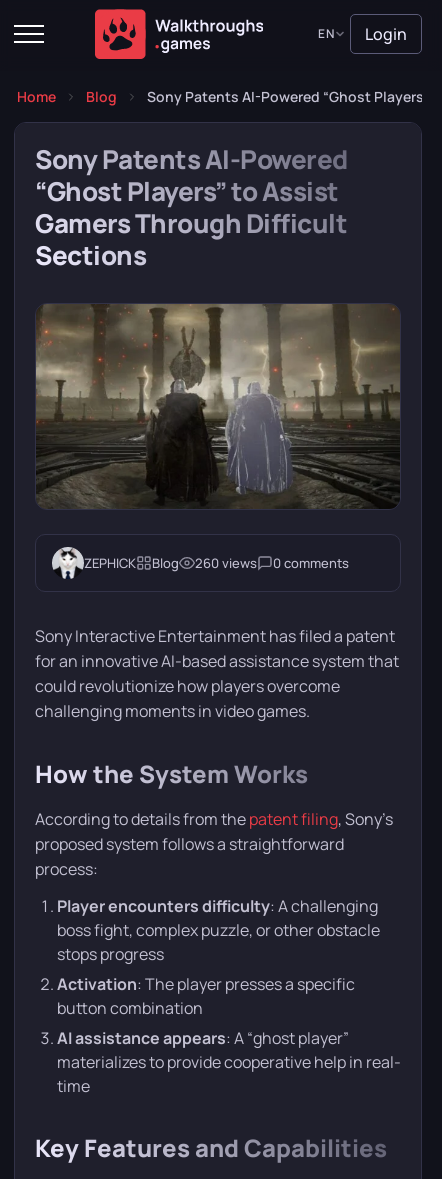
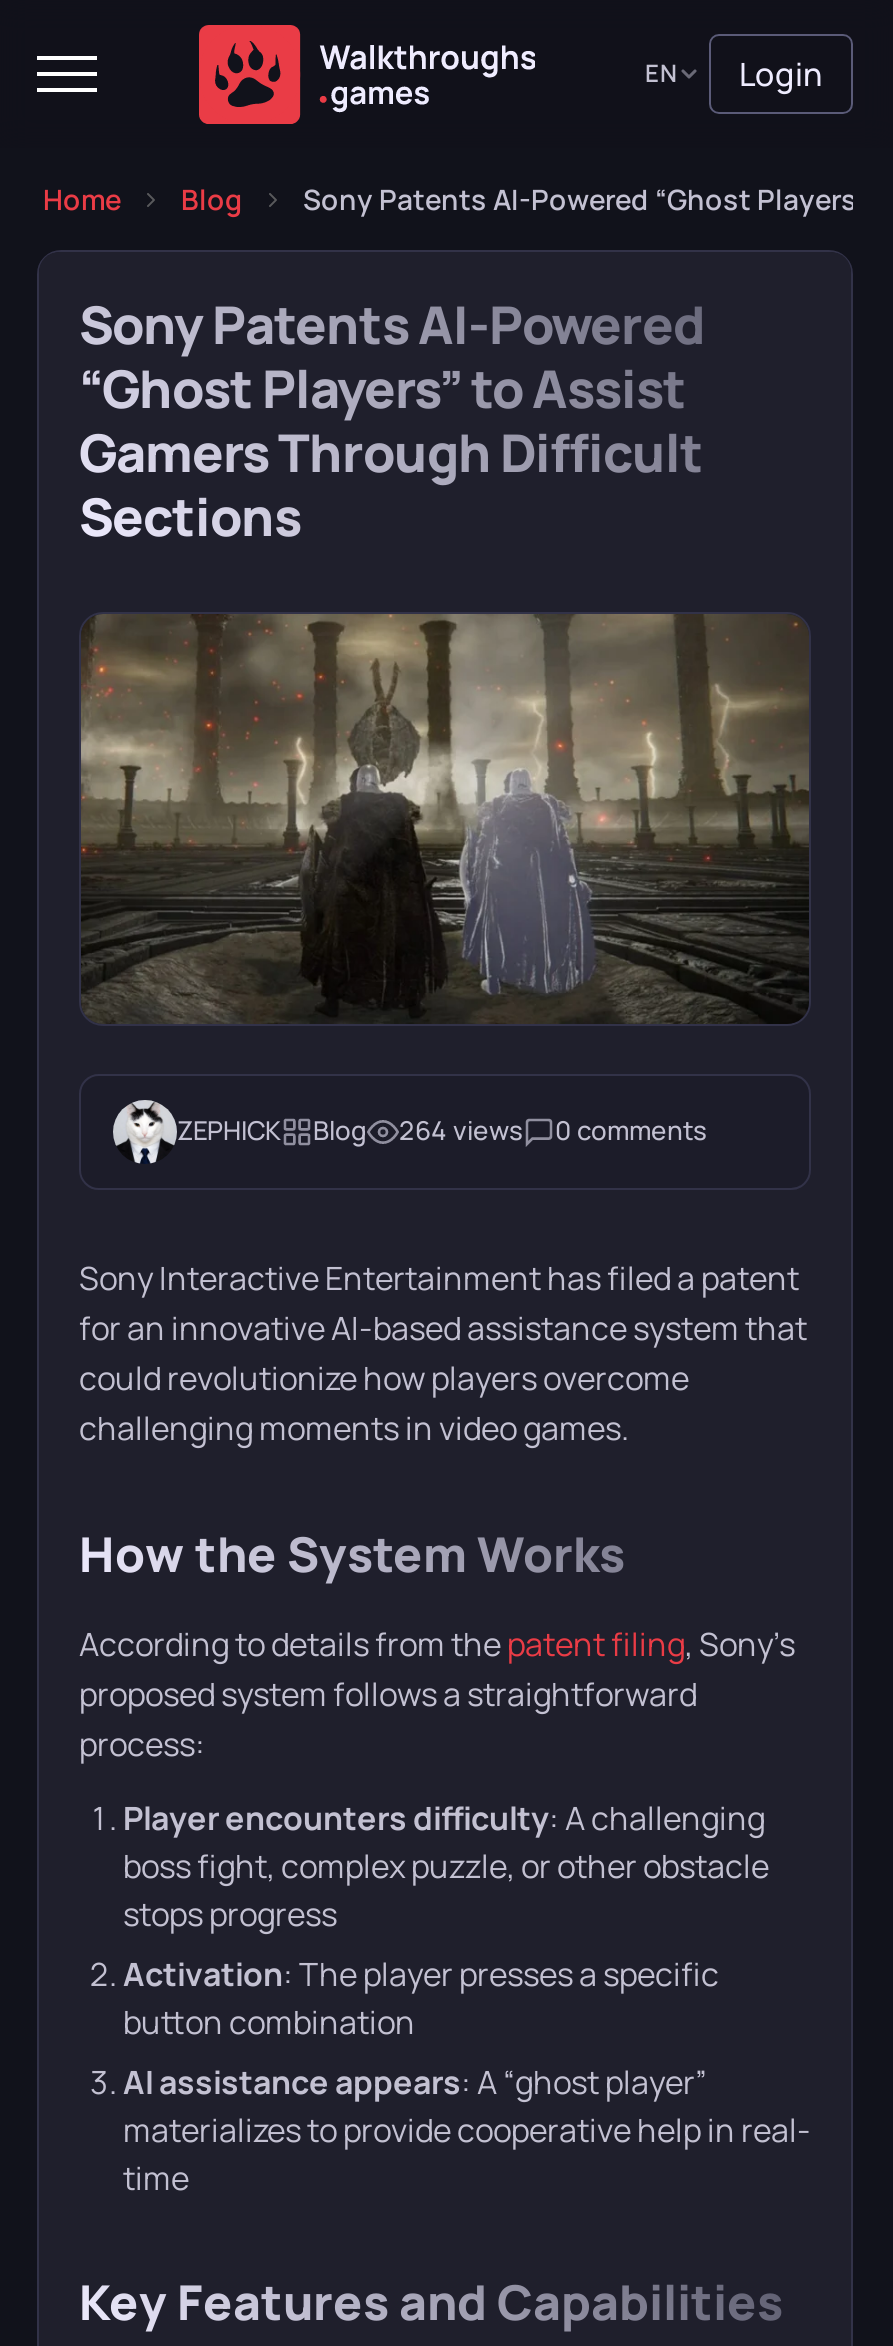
[84,553,349,571] ZEPHICK Blog 260 views 0 comments -> [177,1112,707,1148] ZEPHICK Blog 264 views 0 comments

